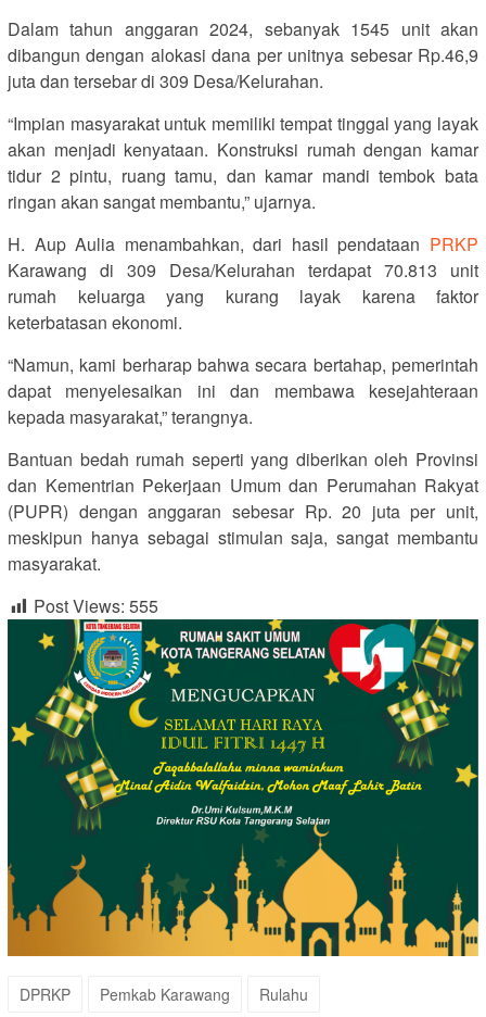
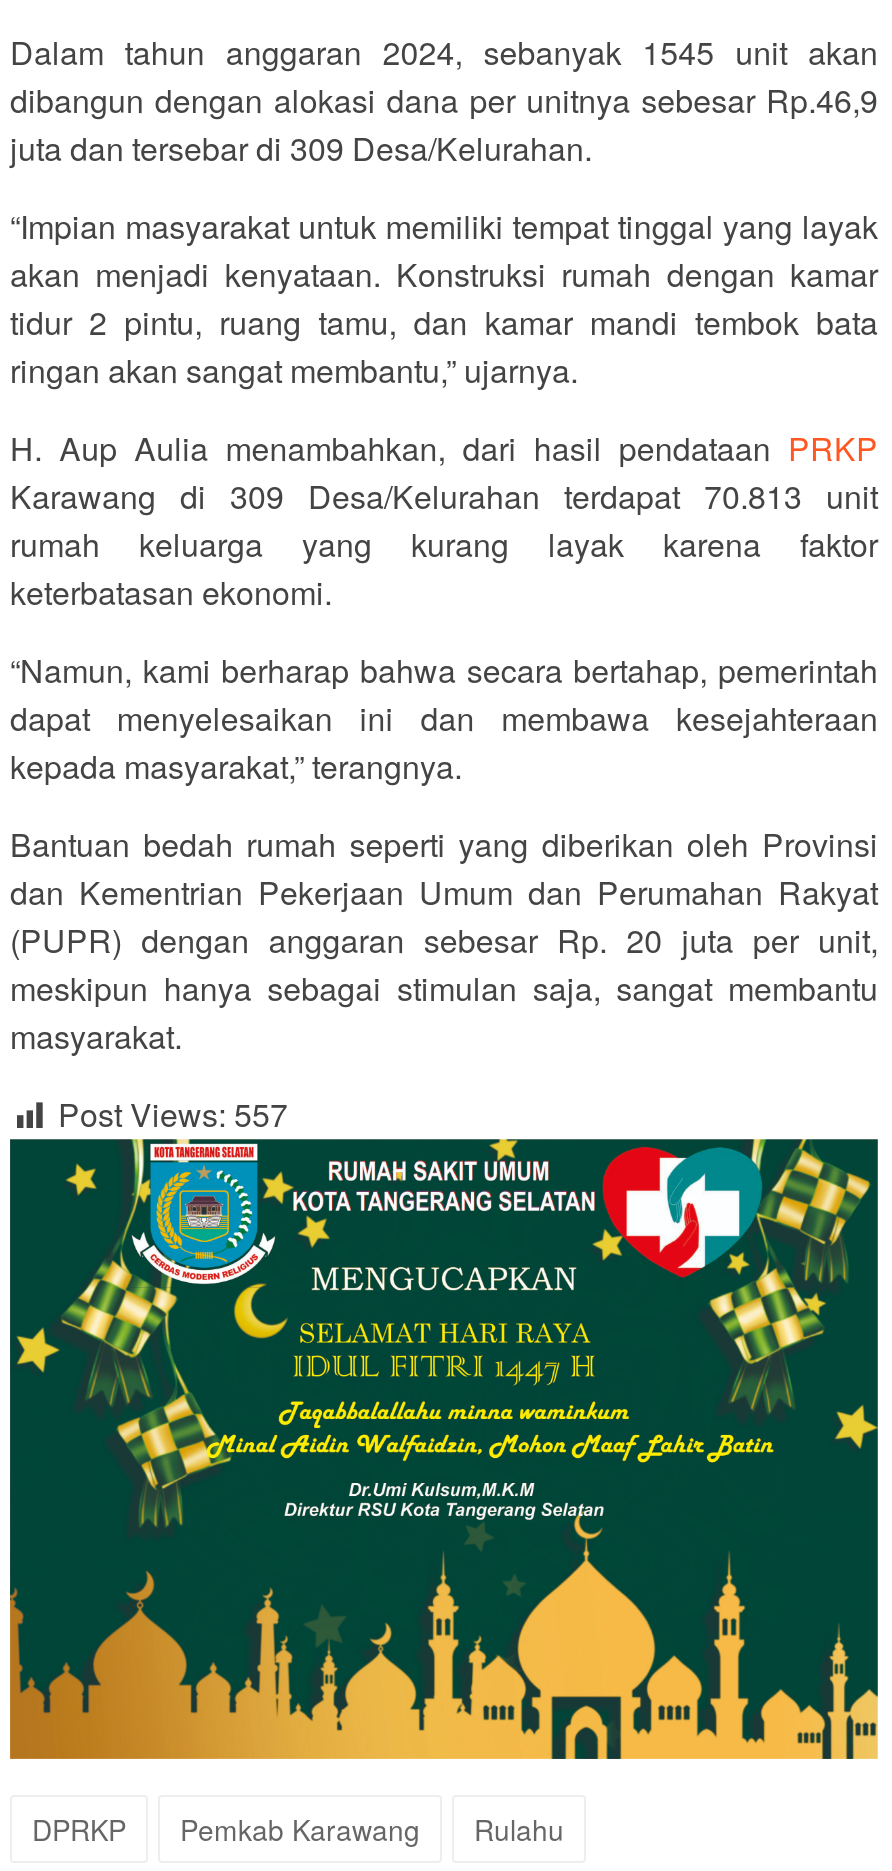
[34,593,158,618] Post Views: 555 -> [58,1091,288,1137] Post Views: 557

